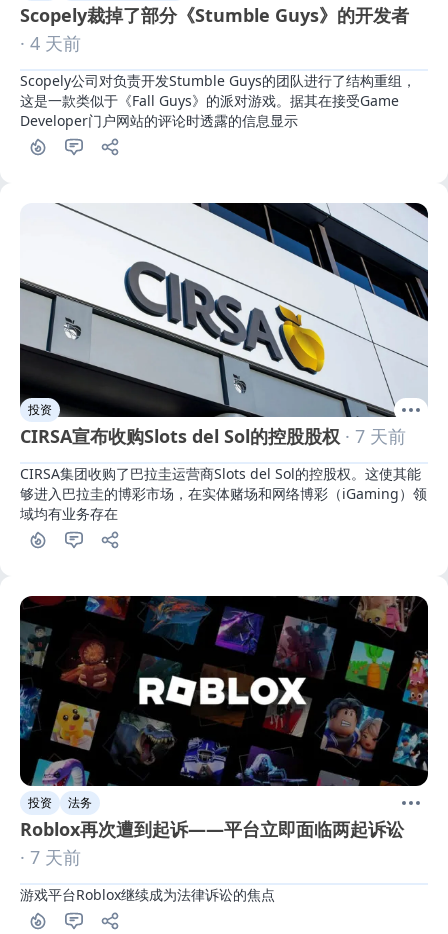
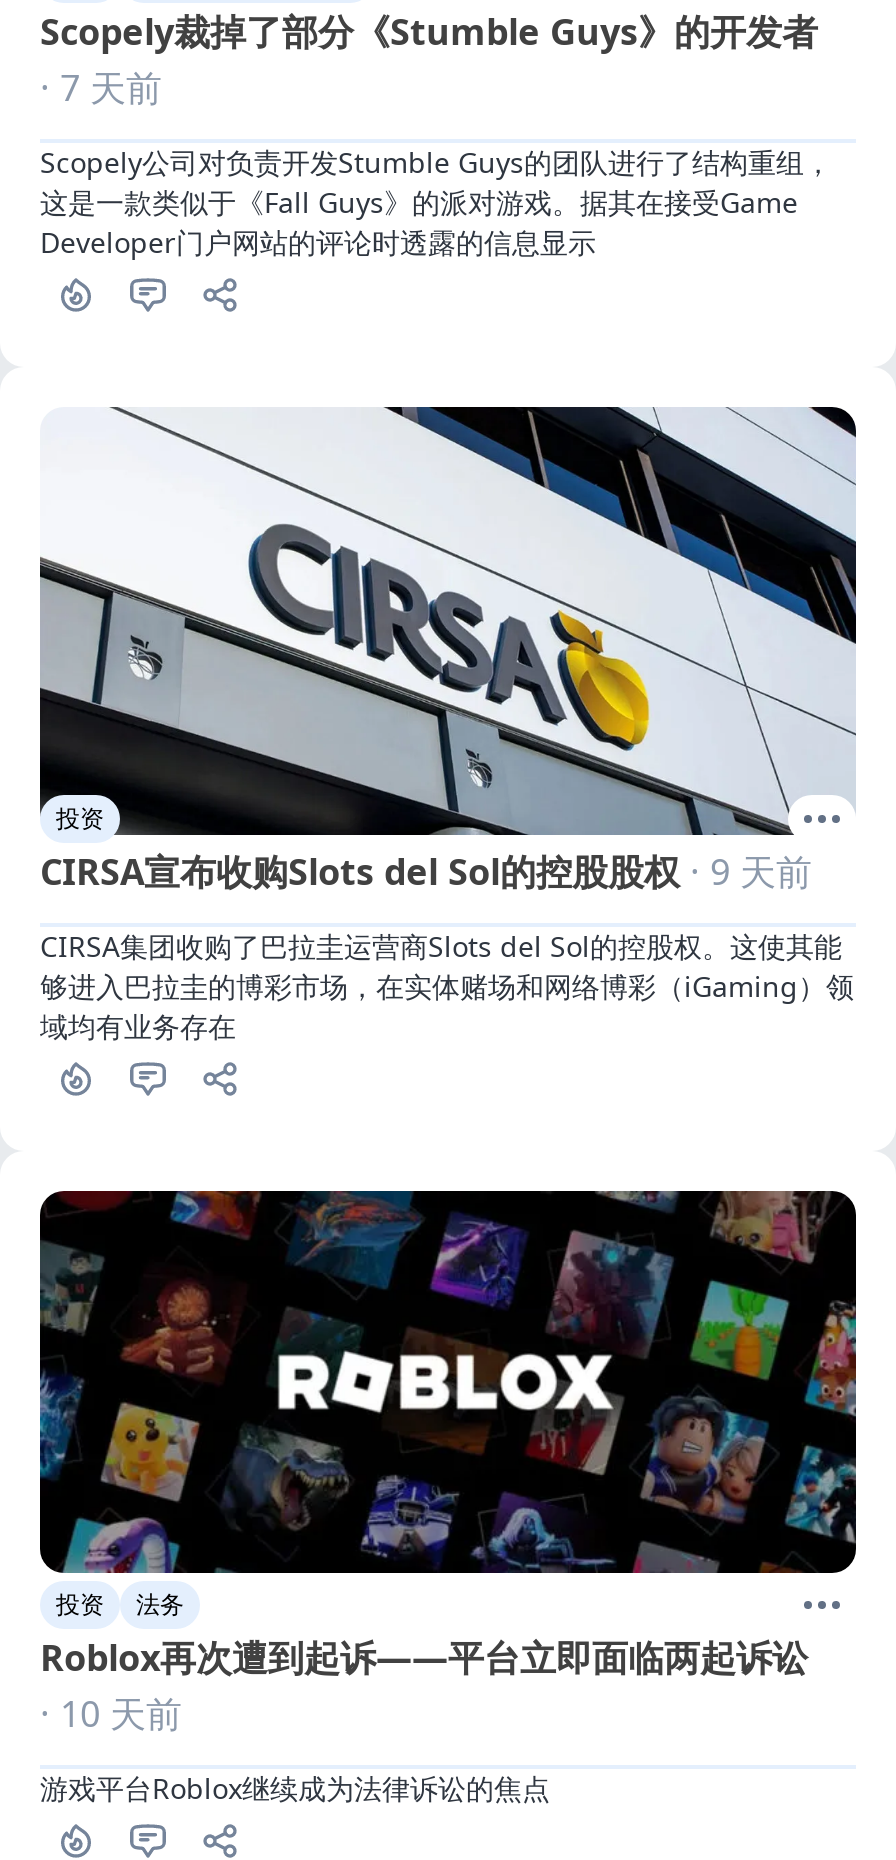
[20,31,81,55] · 4 天前 -> [40,62,162,110] · 7 天前
[20,424,406,448] CIRSA宣布收购Slots del Sol的控股股权· 7 天前 -> [40,848,812,896] CIRSA宣布收购Slots del Sol的控股股权· 9 天前
[20,845,81,869] · 7 天前 -> [40,1690,182,1738] · 10 天前

